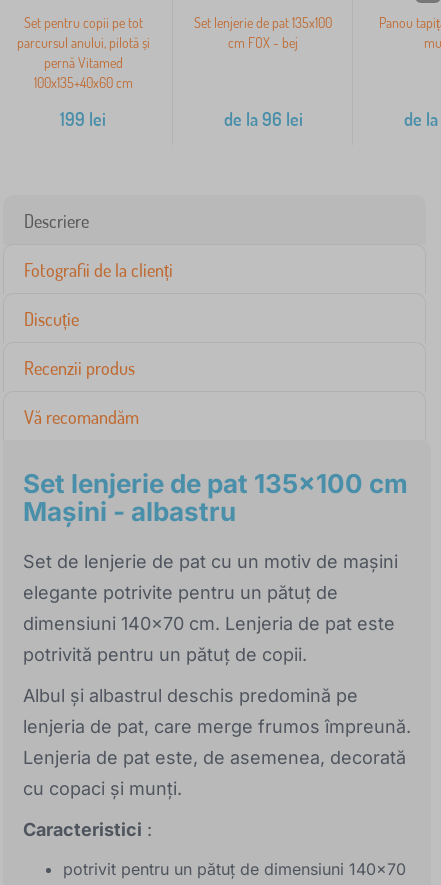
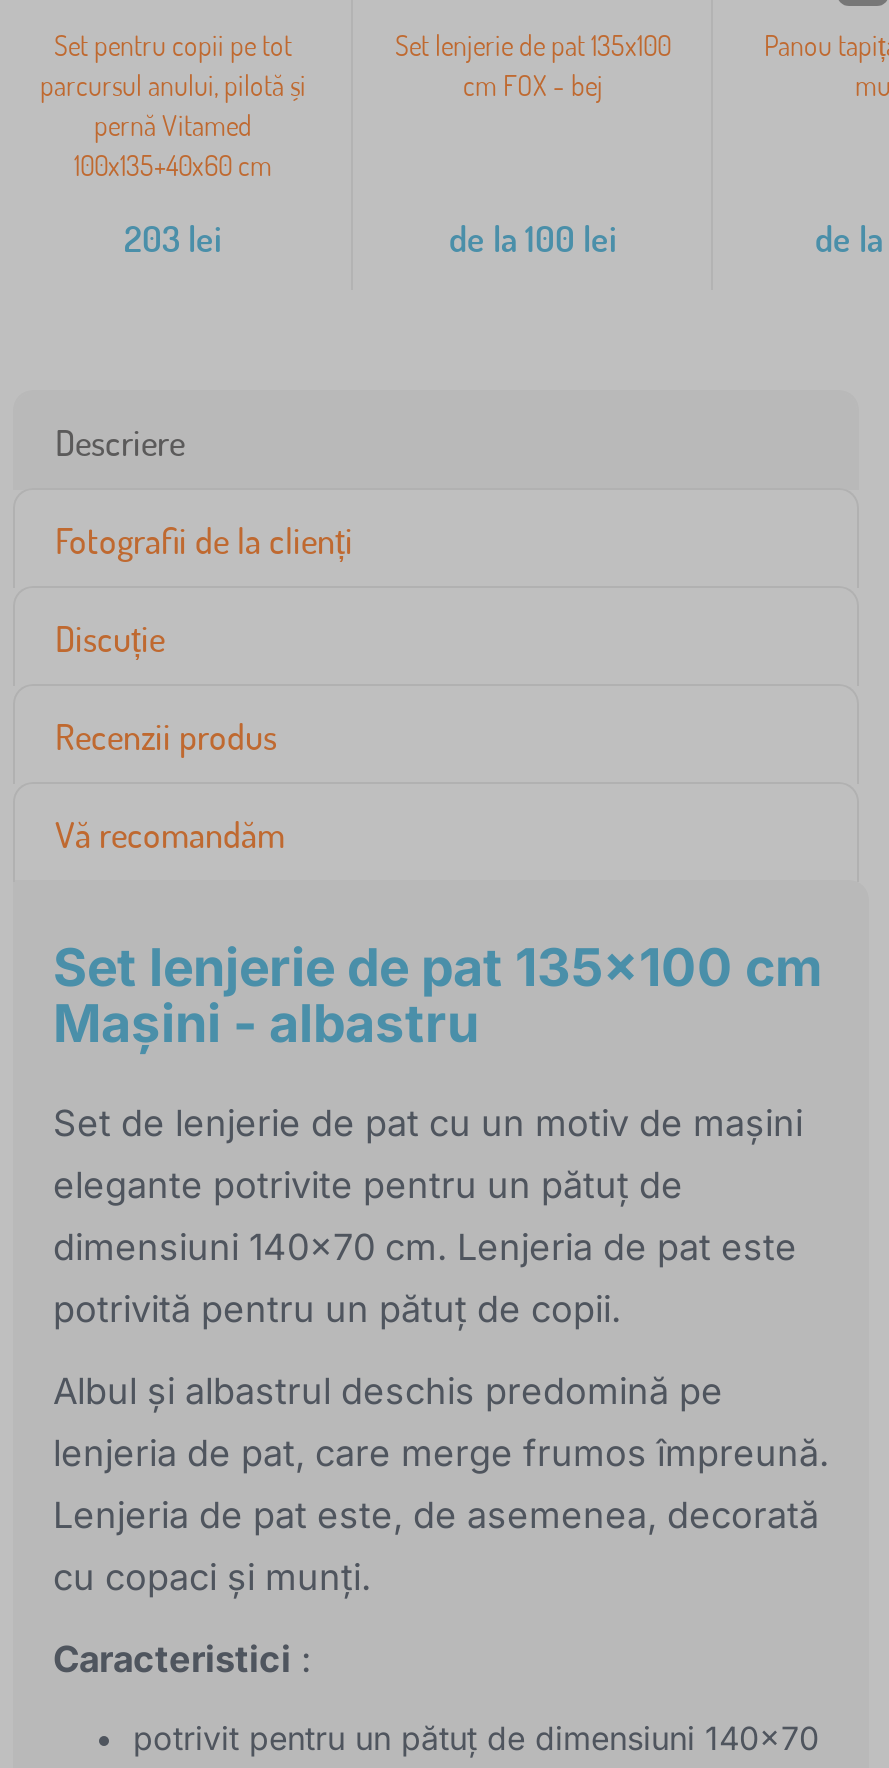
[60,108,106,130] 199 lei -> [124,216,222,260] 203 lei
[223,108,302,130] de la 96 lei -> [449,216,617,260] de la 100 lei

